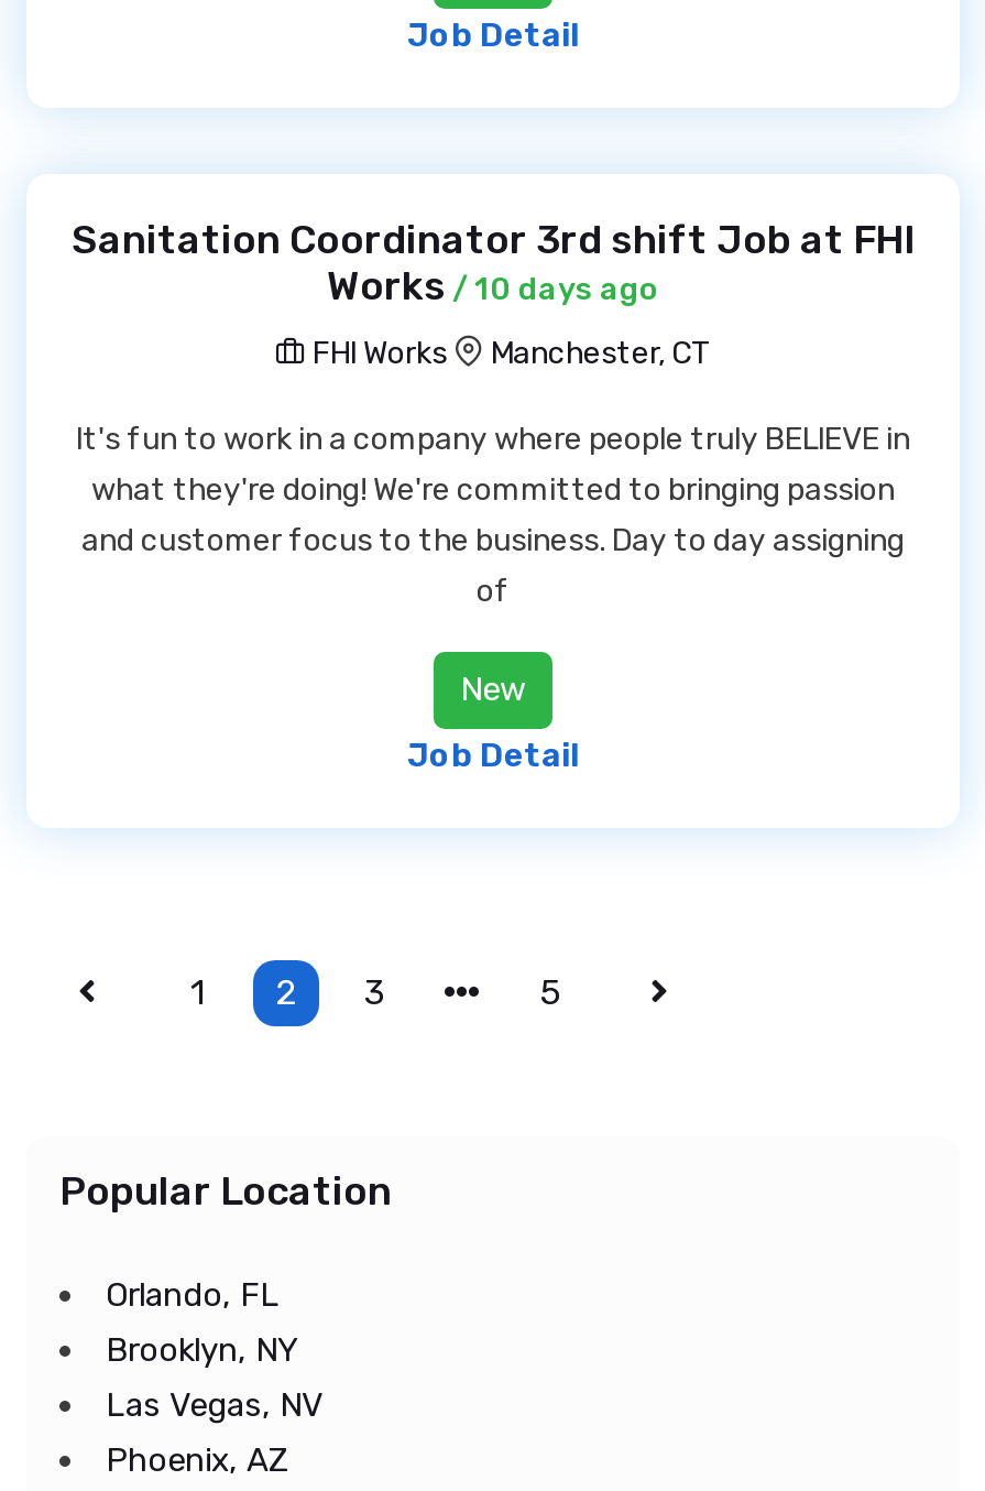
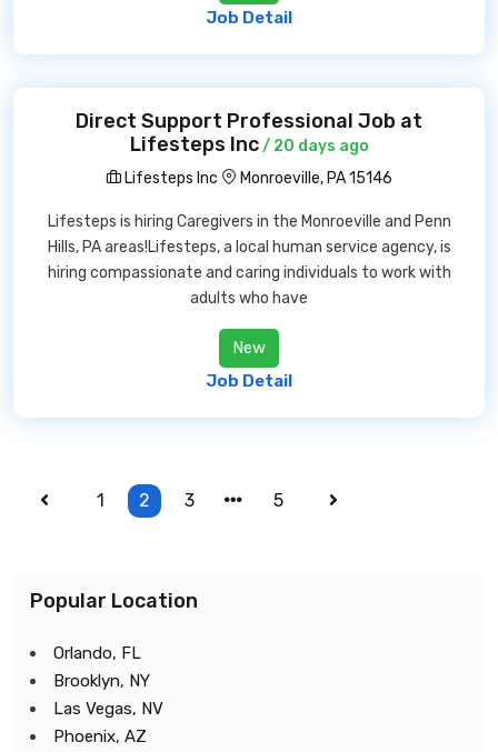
[72,216,915,311] Sanitation Coordinator 3rd shift Job at FHI | Works / 10 days ago -> [76,109,422,157] Direct Support Professional Job at | Lifesteps Inc / 20 days ago
[306,335,711,372] FHI Works | Manchester, CT -> [121,169,392,188] Lifesteps Inc | Monroeville, PA 15146
[76,421,910,610] It's fun to work in a company where people truly BELIEVE in | what they're doing! We're committed to bringing passion | and customer focus to the business. Day to day assigning | of -> [47,212,451,308] Lifesteps is hiring Caregivers in the Monroeville and Penn | Hills, PA areas!Lifesteps, a local human service agency, is | hiring compassionate and caring individuals to work with | adults who have

